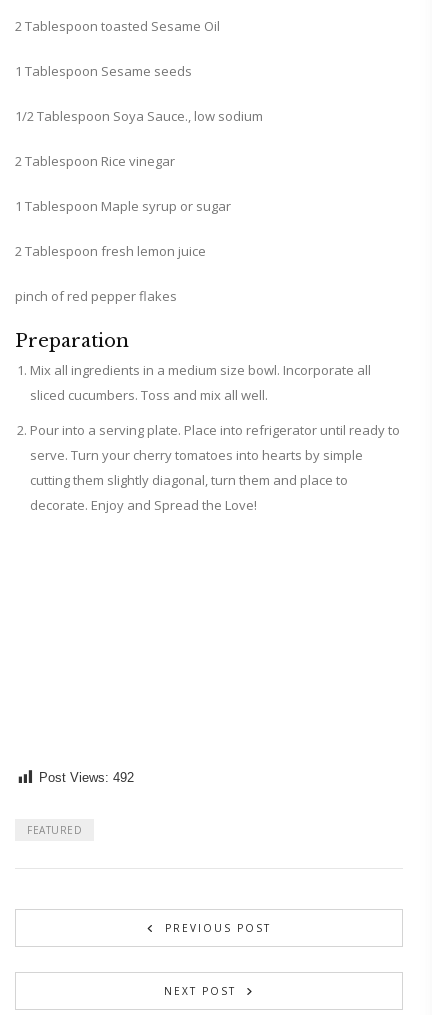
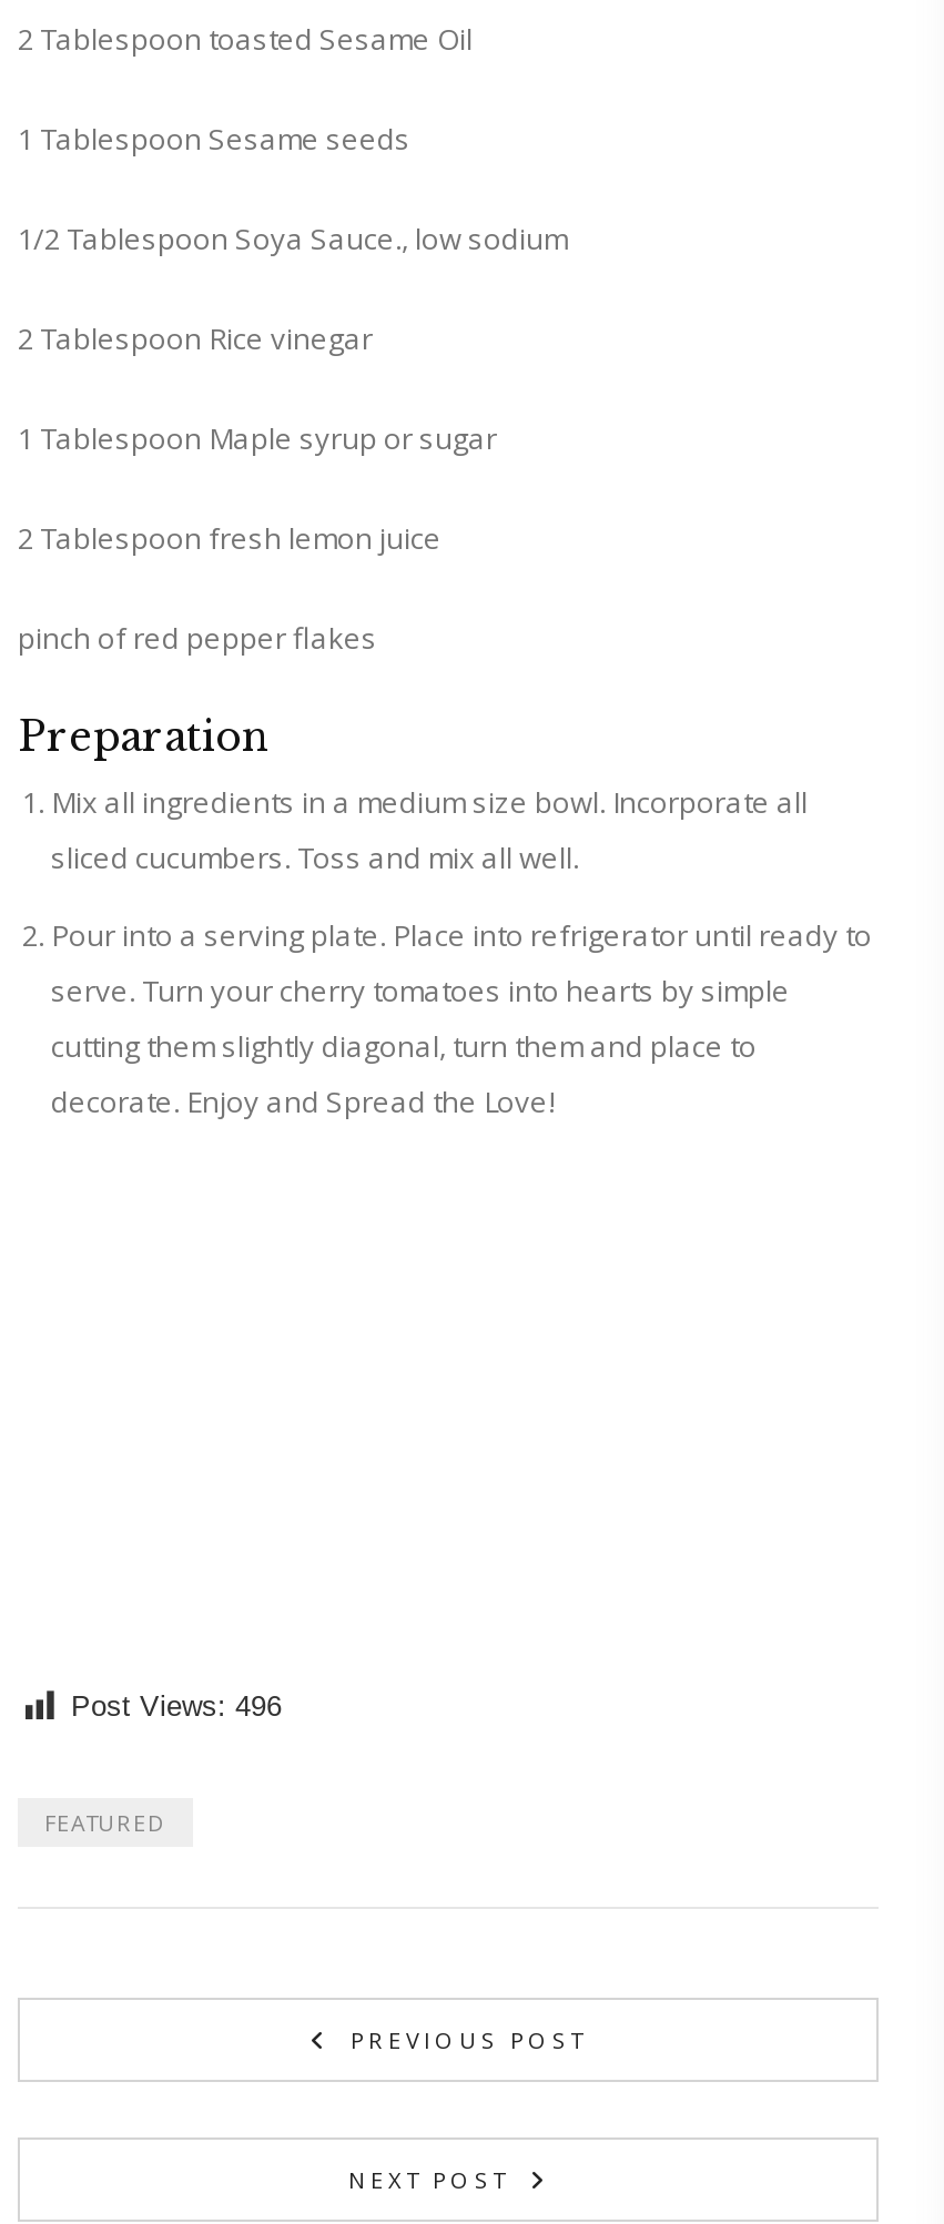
[39,770,134,785] Post Views: 492 -> [71,1690,282,1723] Post Views: 496

